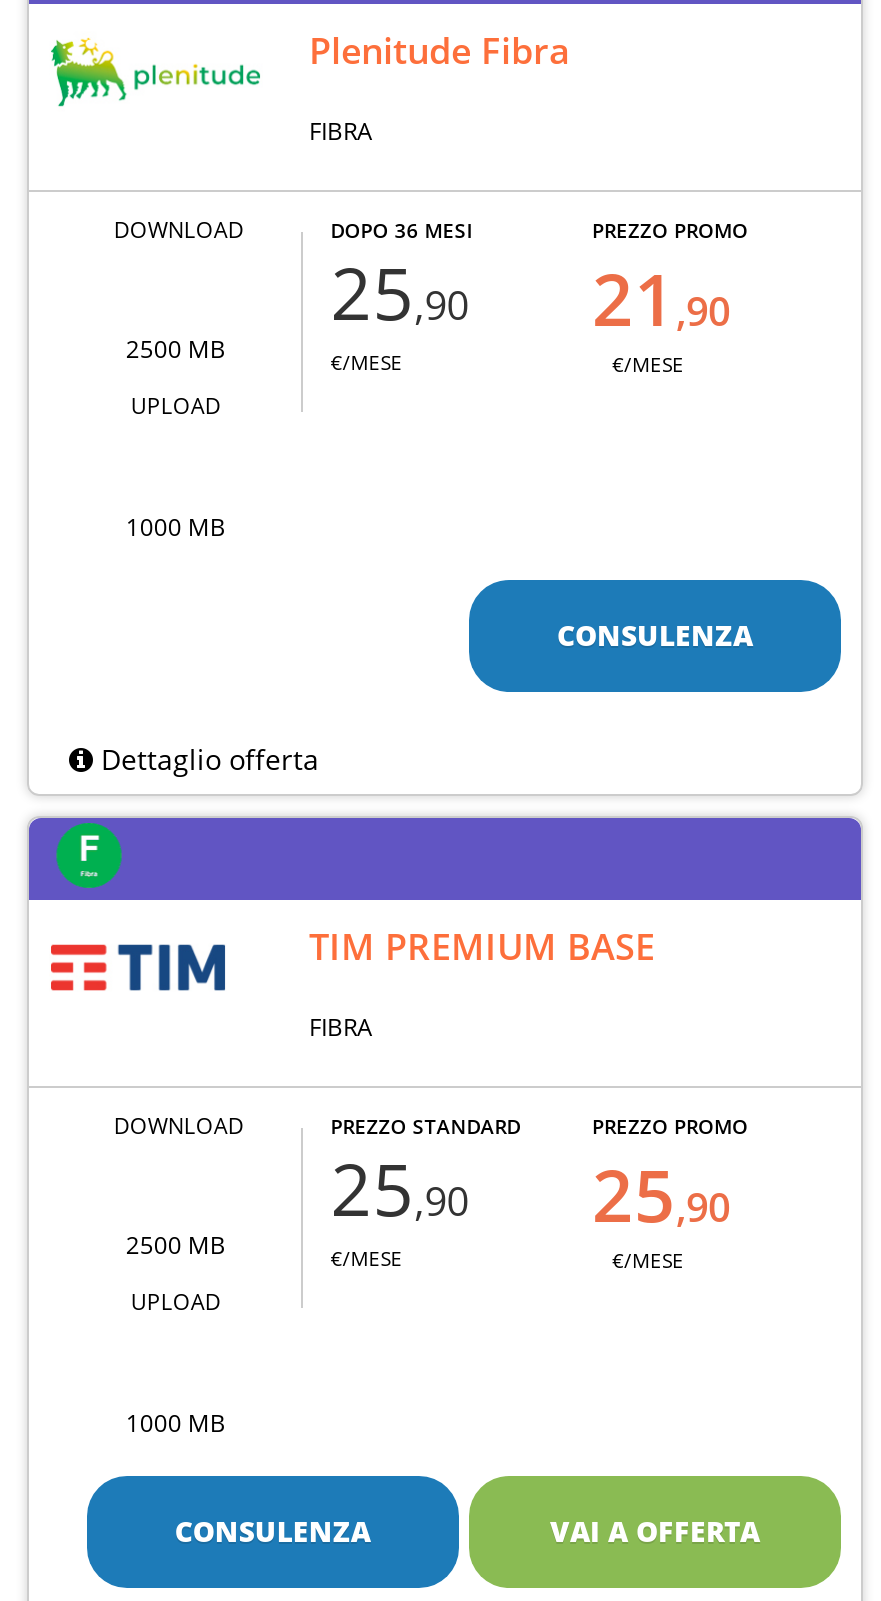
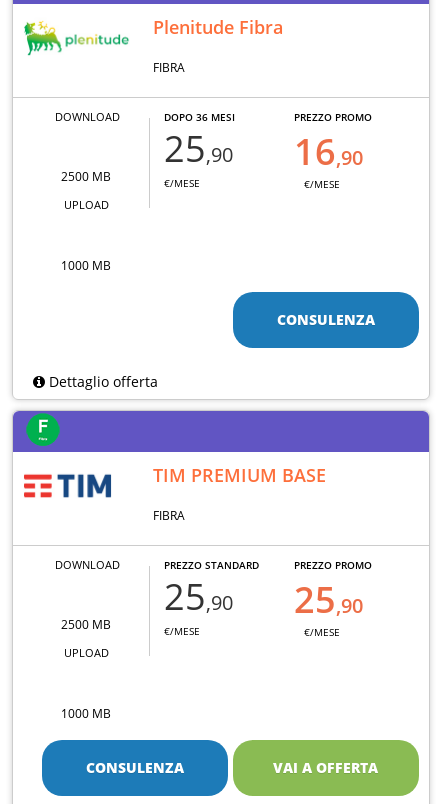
[330,244,730,348] 25,90 21,90 -> [164,124,363,176] 25,90 16,90

